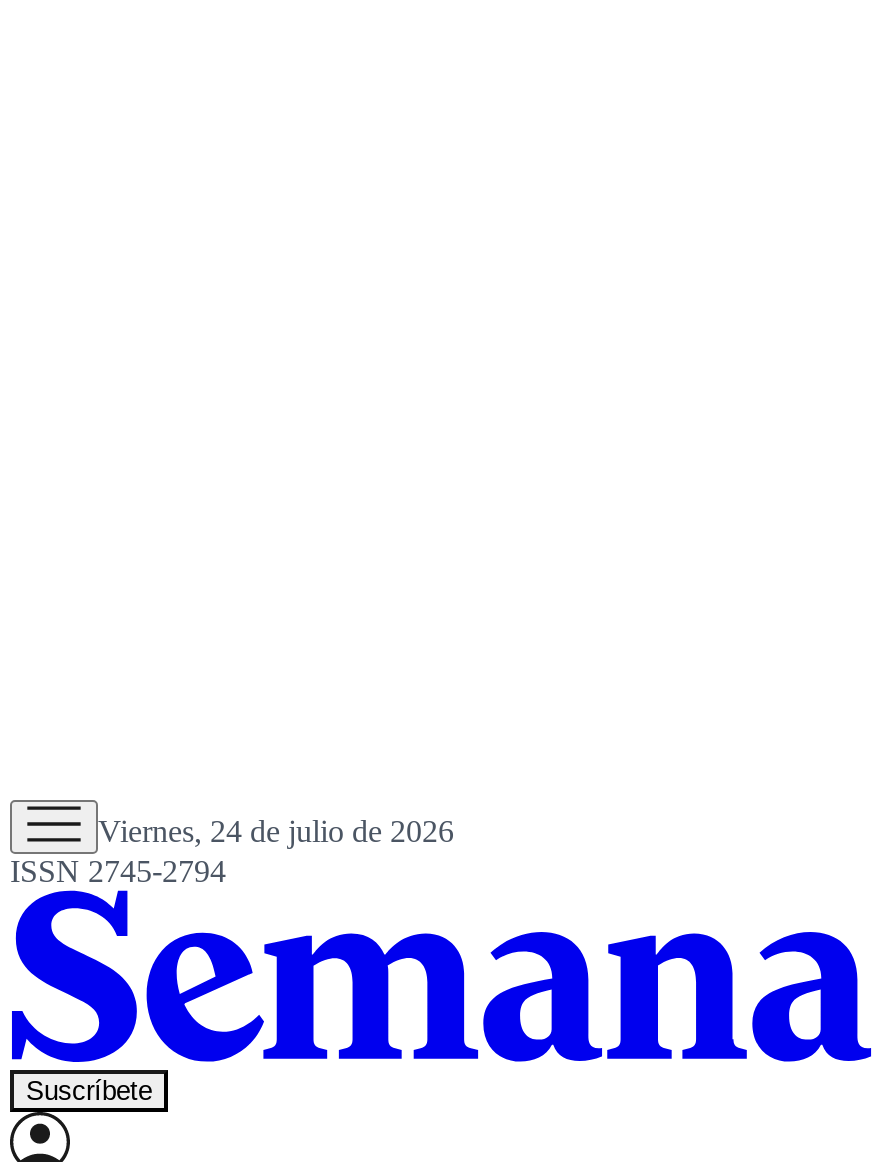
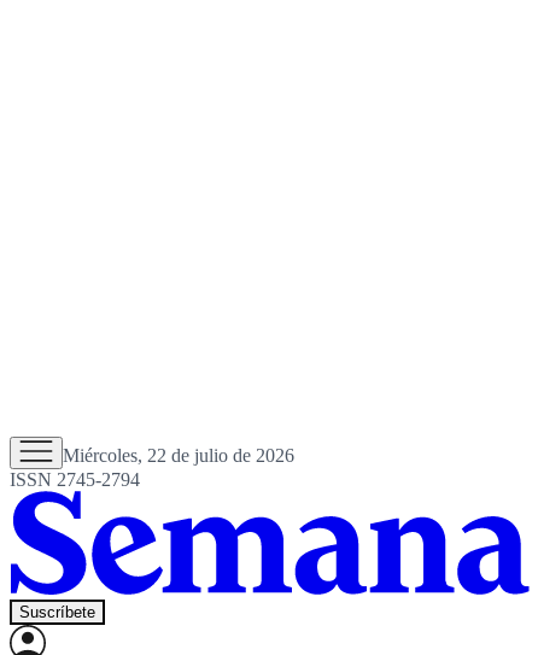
[98,814,454,848] Viernes, 24 de julio de 2026 -> [63,445,294,466] Miércoles, 22 de julio de 2026

